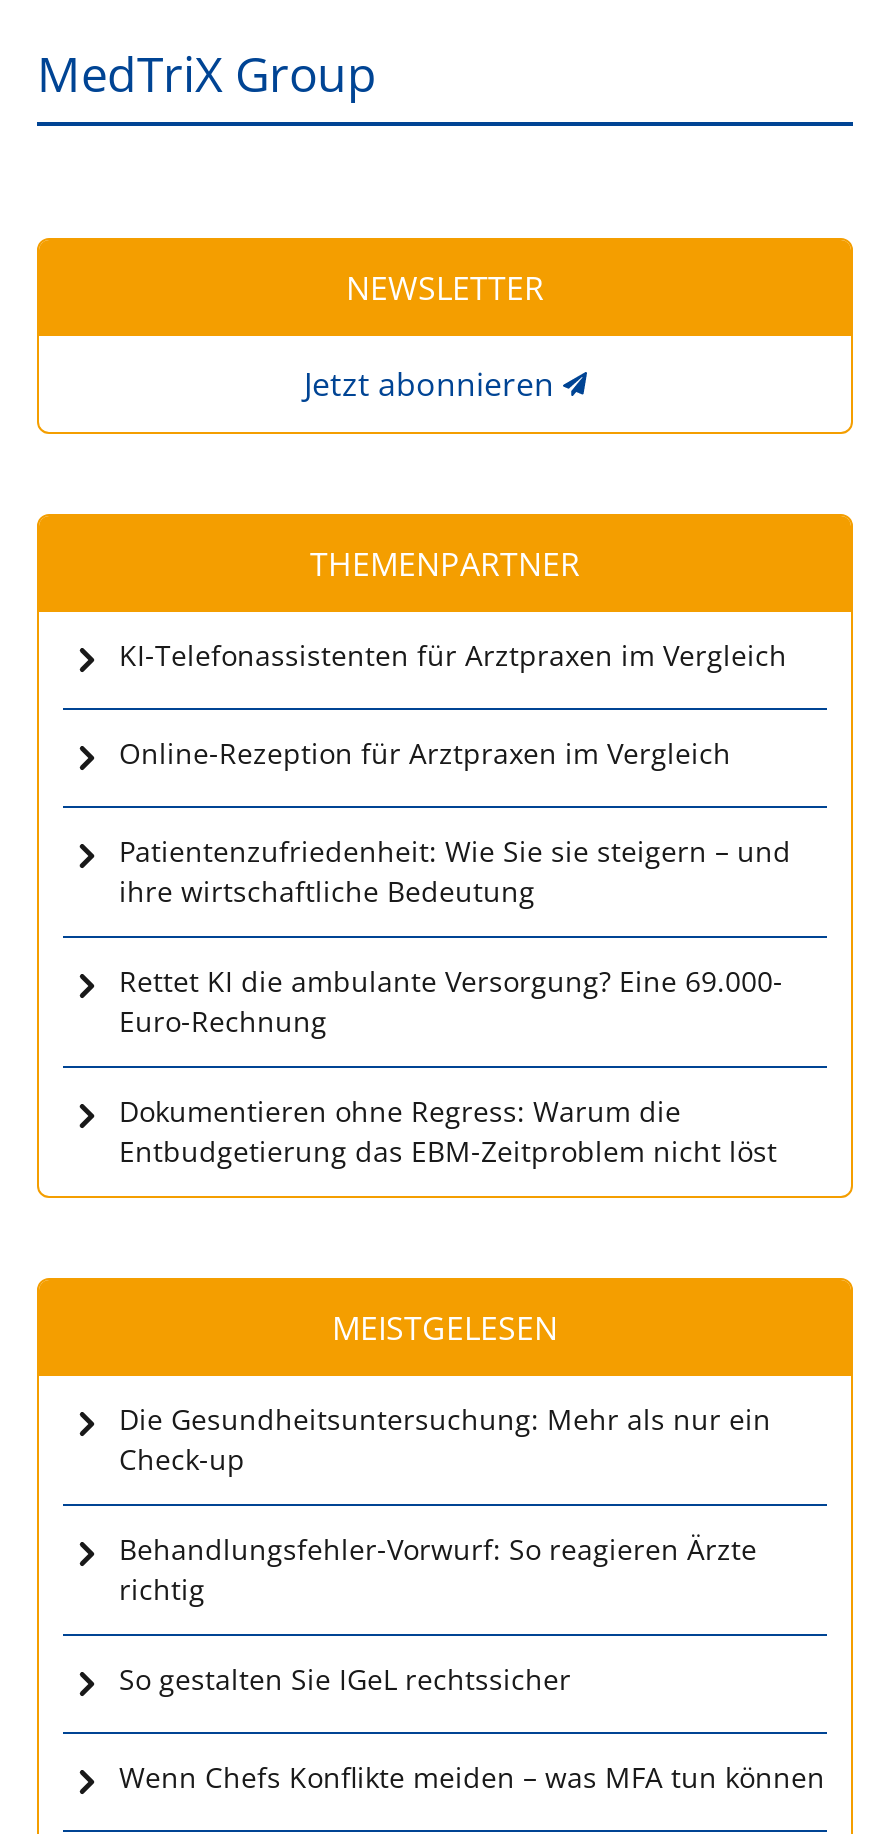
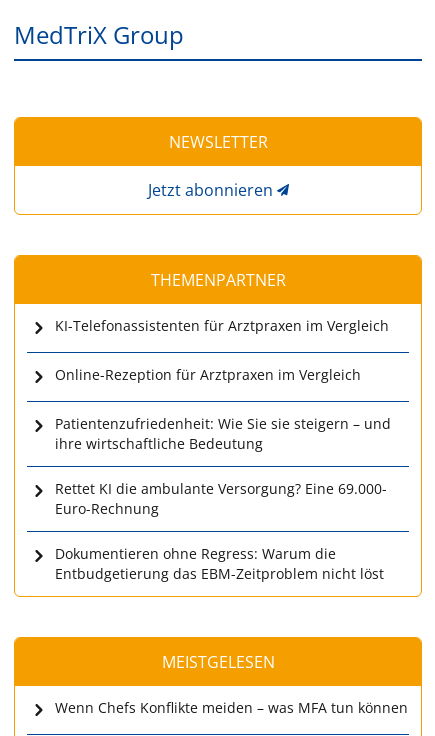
[119,1400,771,1698] Die Gesundheitsuntersuchung: Mehr als nur ein | Check-up | Behandlungsfehler-Vorwurf: So reagieren Ärzte | richtig | So gestalten Sie IGeL rechtssicher -> none

